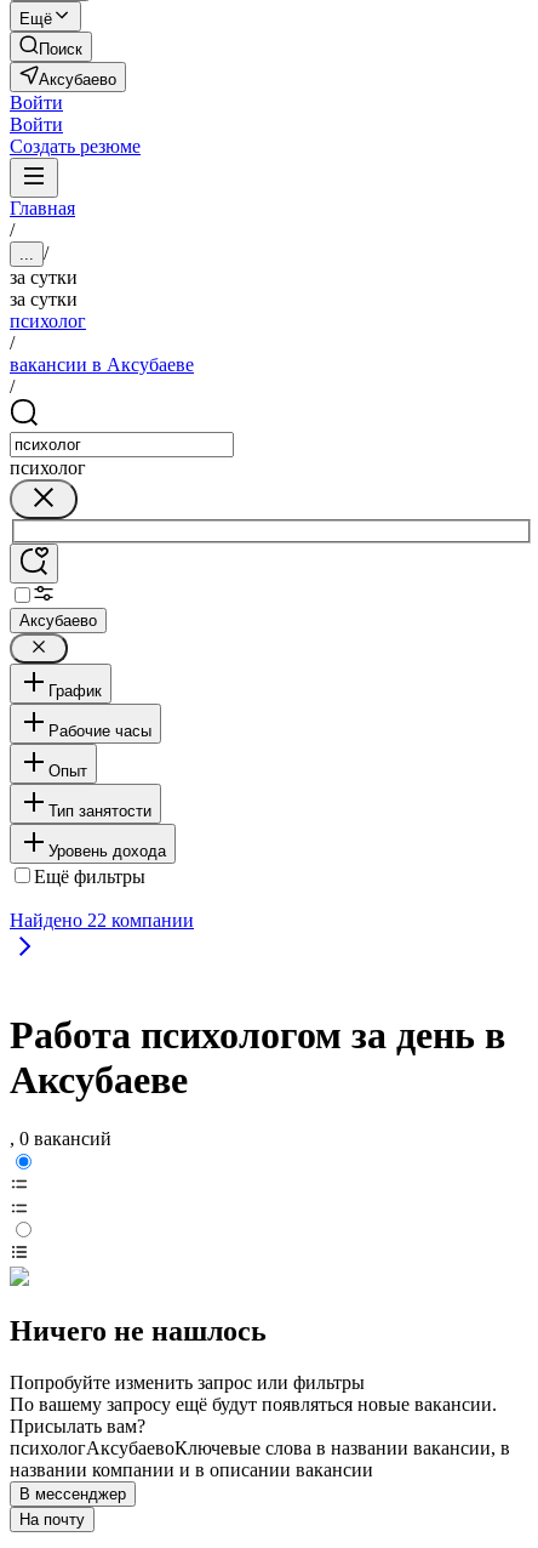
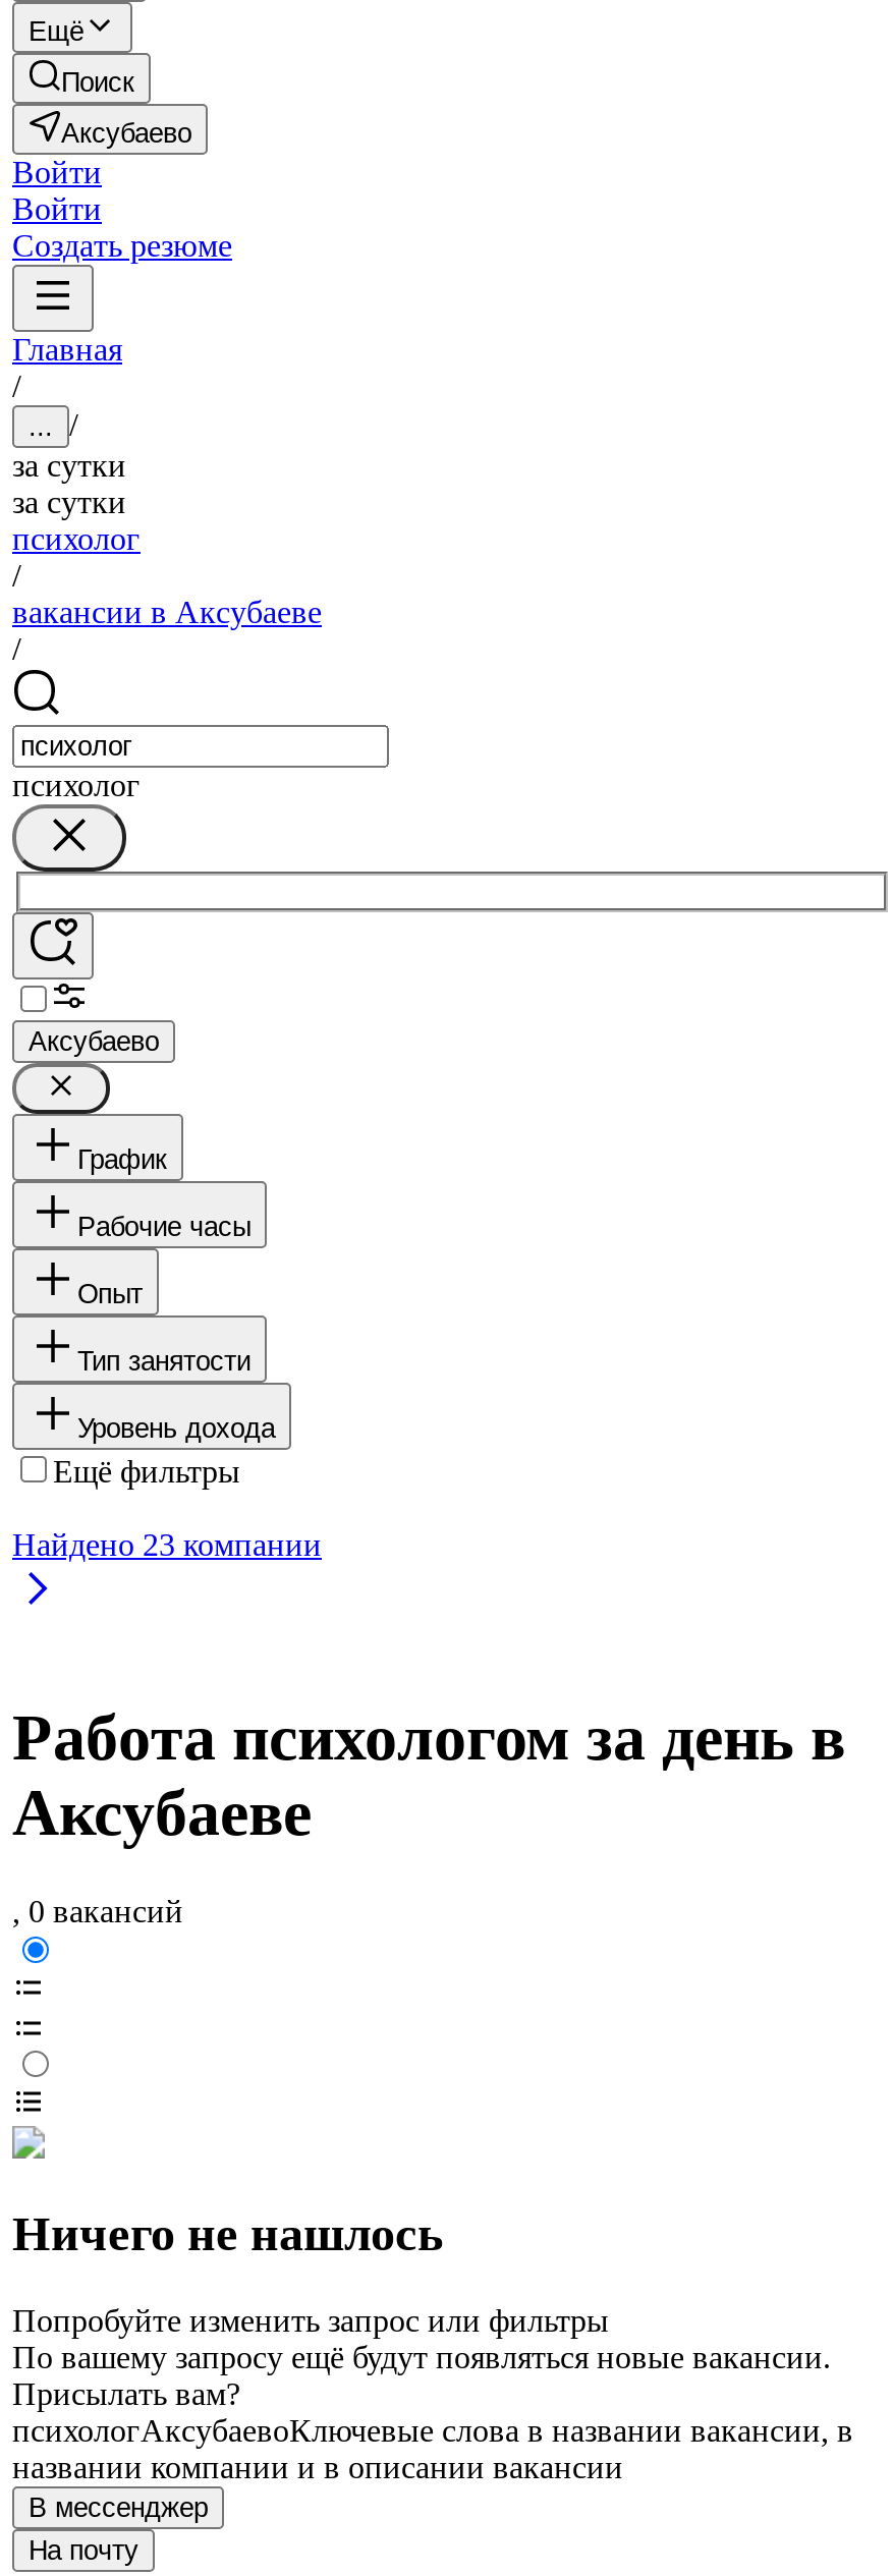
[10,909,194,930] Найдено 22 компании -> [12,1526,322,1561] Найдено 23 компании

